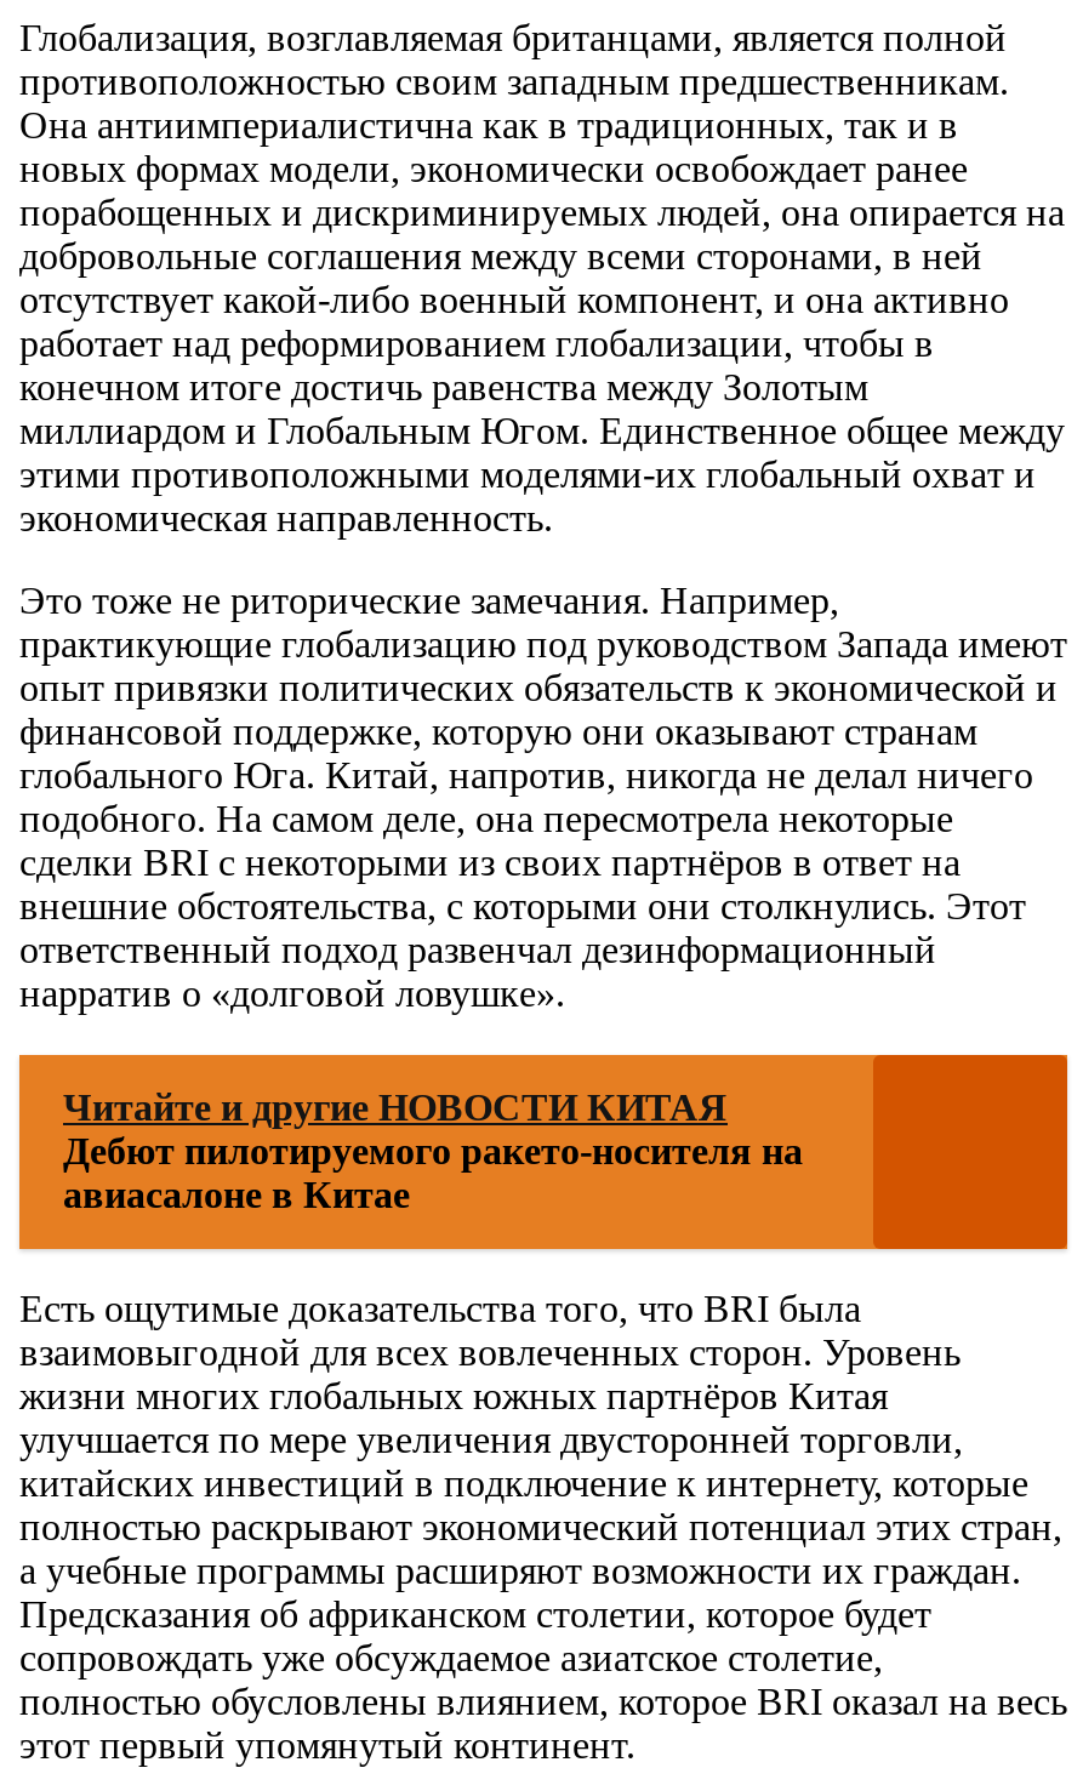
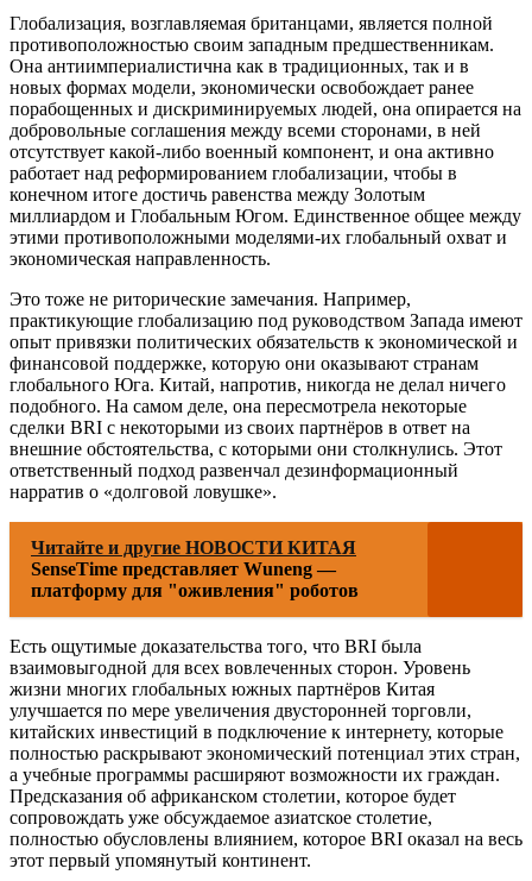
[63,1130,803,1215] Дебют пилотируемого ракето-носителя на | авиасалоне в Китае -> [31,559,359,600] SenseTime представляет Wuneng — | платформу для "оживления" роботов

